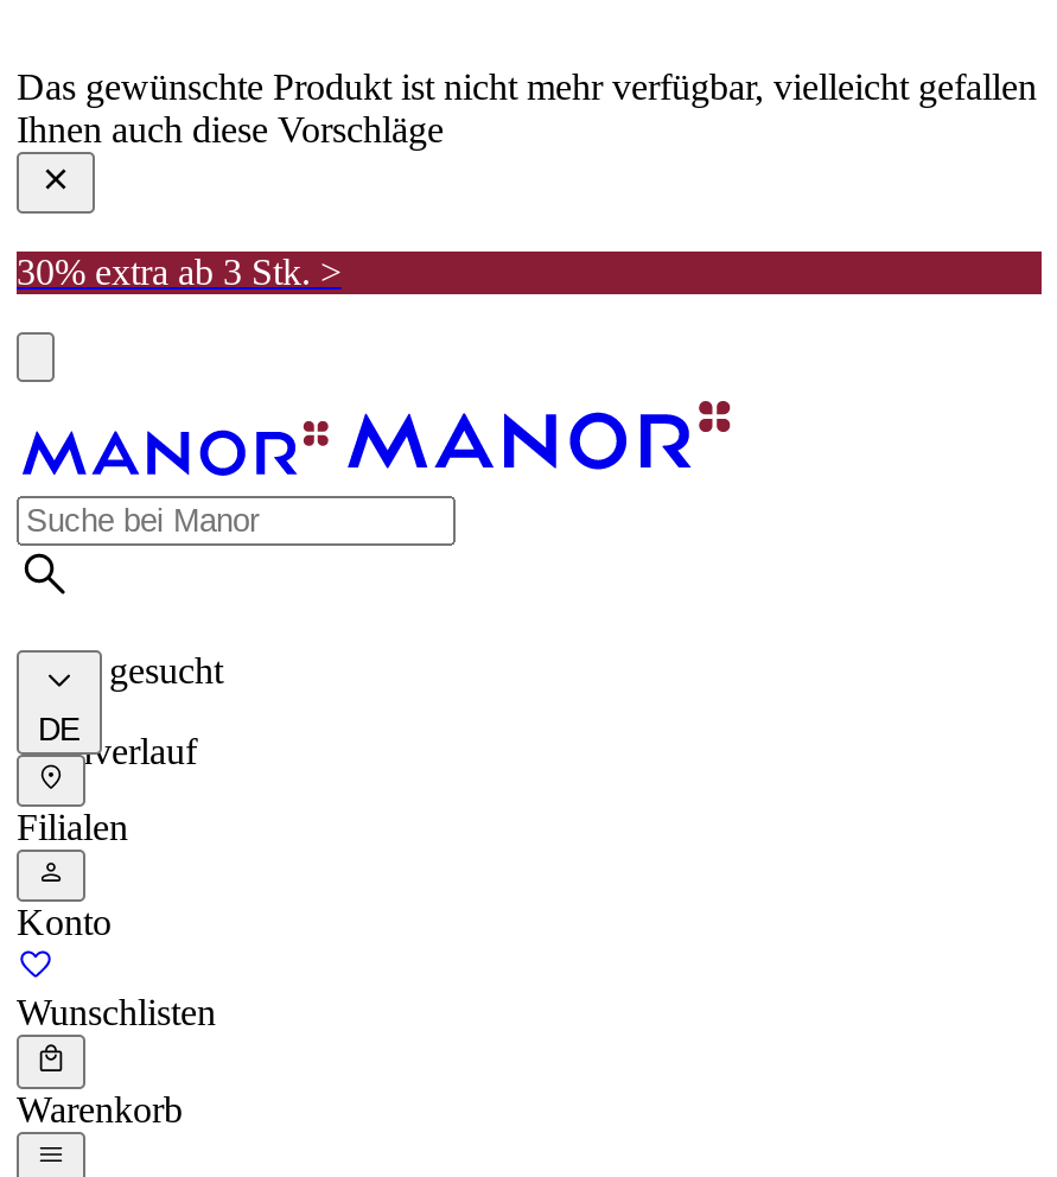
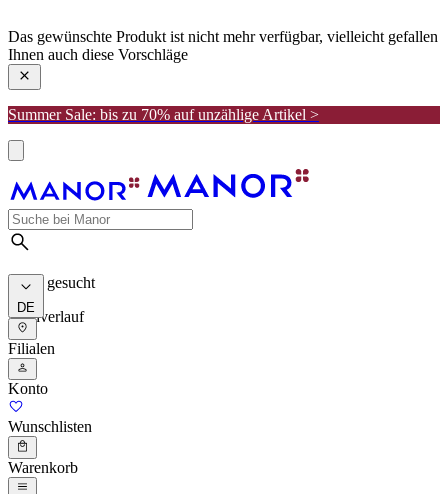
[17,251,342,291] 30% extra ab 3 Stk. > -> [8,106,319,123] Summer Sale: bis zu 70% auf unzählige Artikel >

